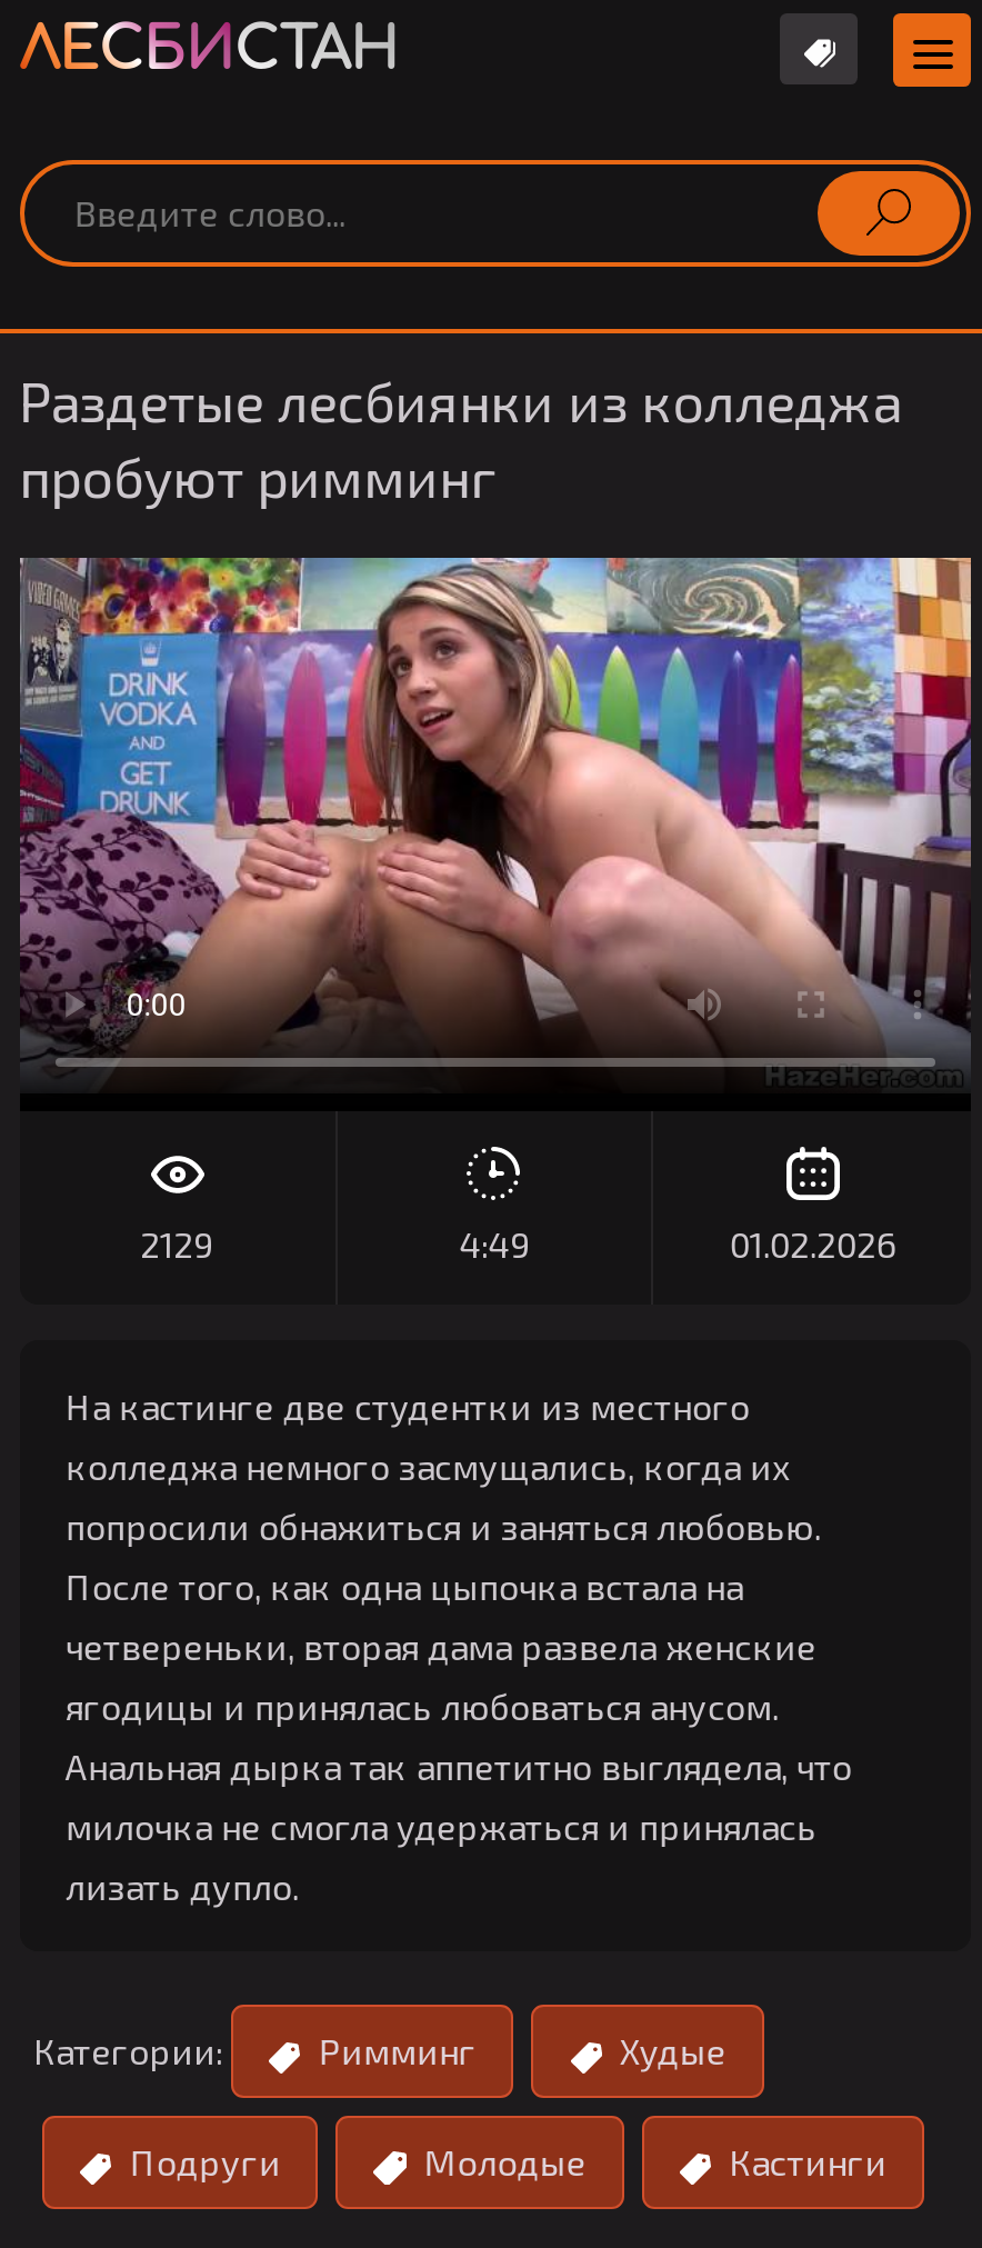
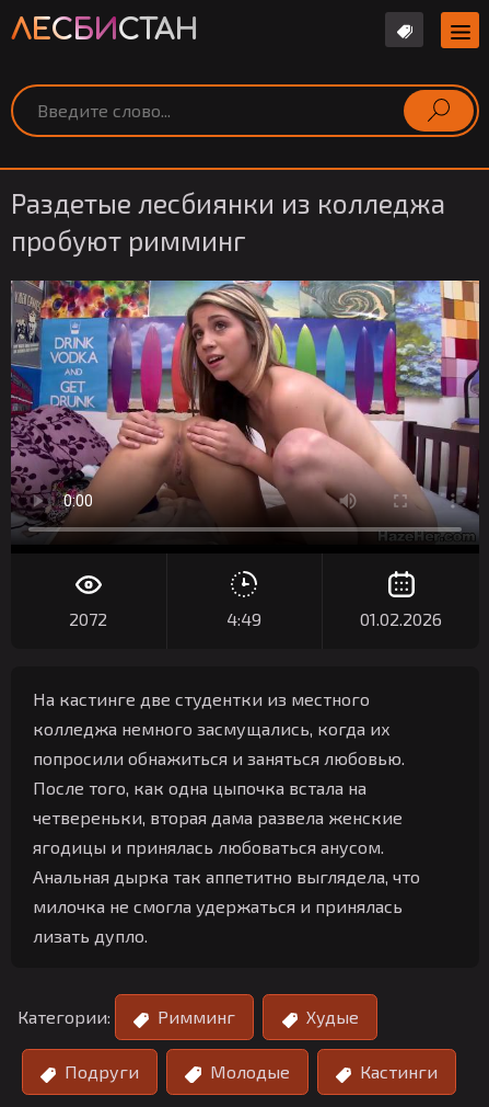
[140,1223,213,1265] 2129 -> [69,609,107,629] 2072

